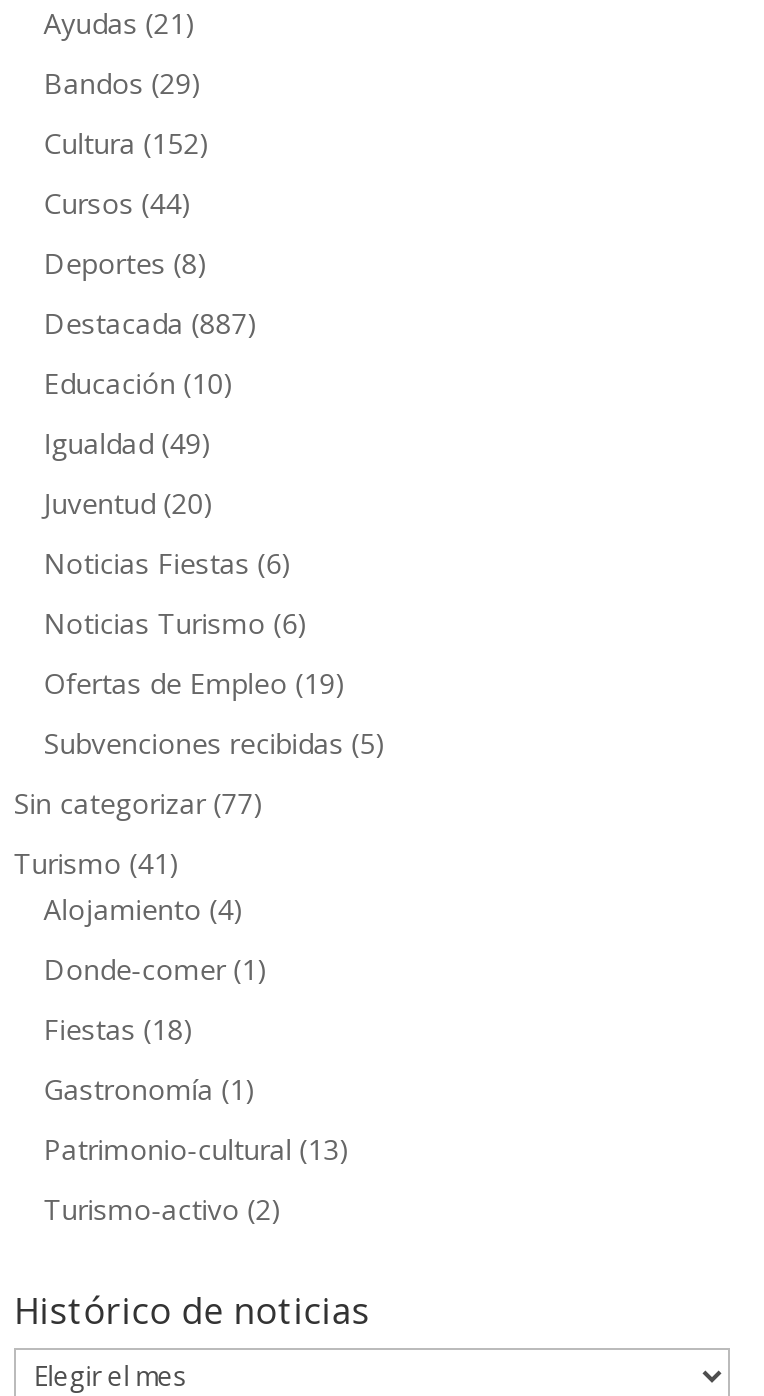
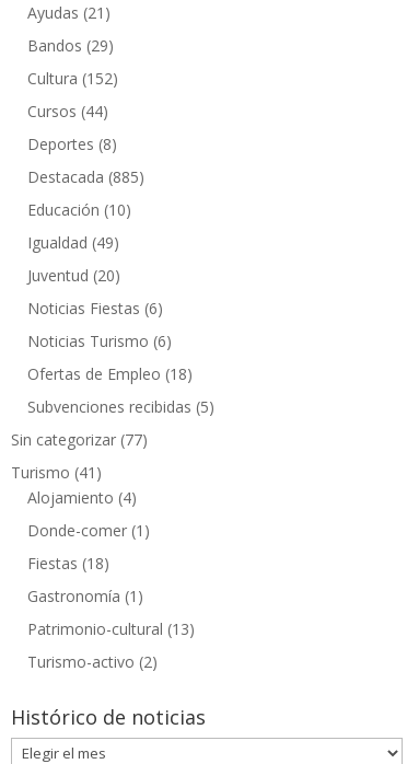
[44,305,258,343] Destacada (887) -> [27,167,144,188] Destacada (885)
[44,665,346,703] Ofertas de Empleo (19) -> [27,364,192,385] Ofertas de Empleo (18)

